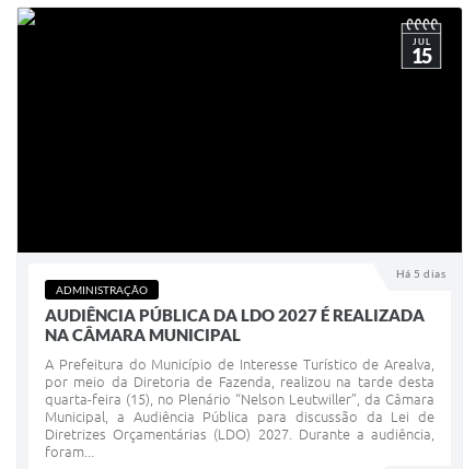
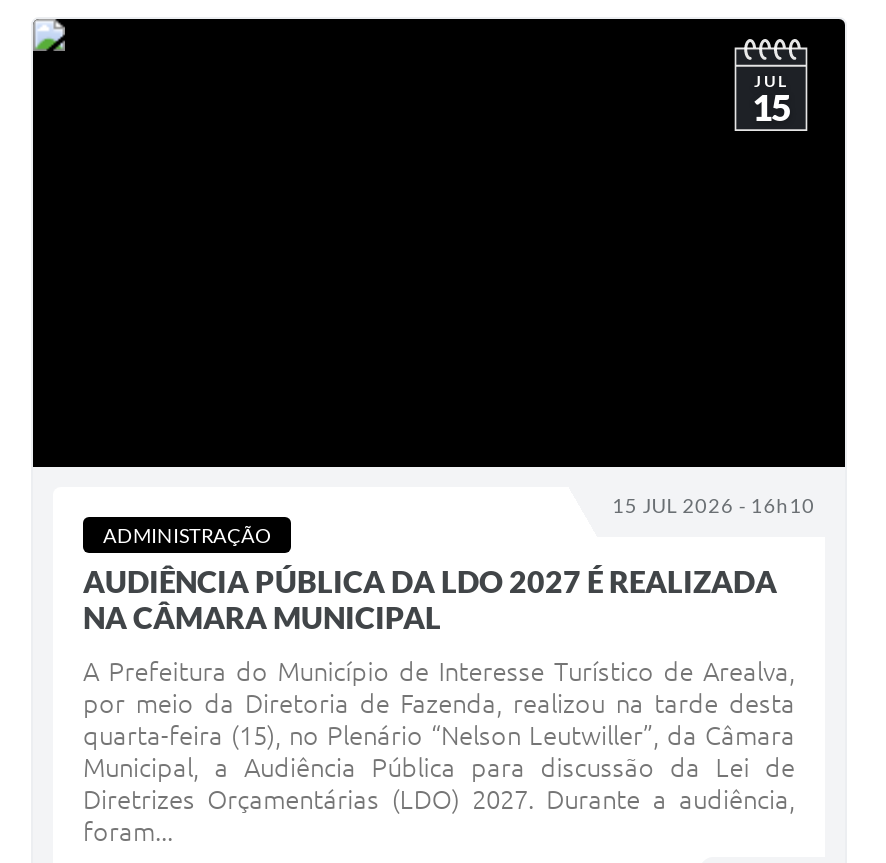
[396,267,445,280] Há 5 dias -> [612,494,815,518] 15 JUL 2026 - 16h10

